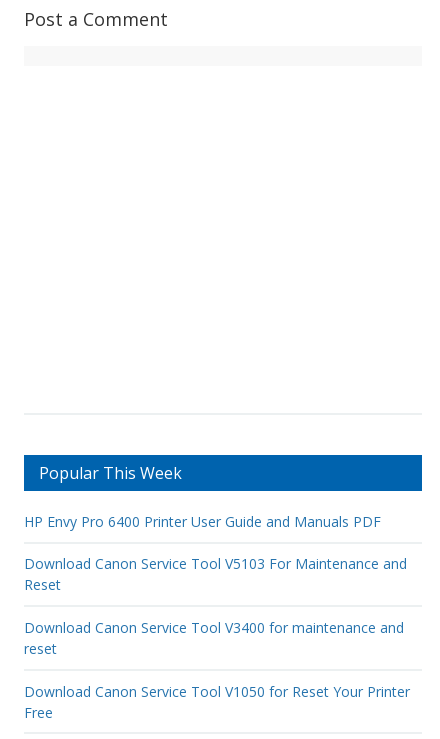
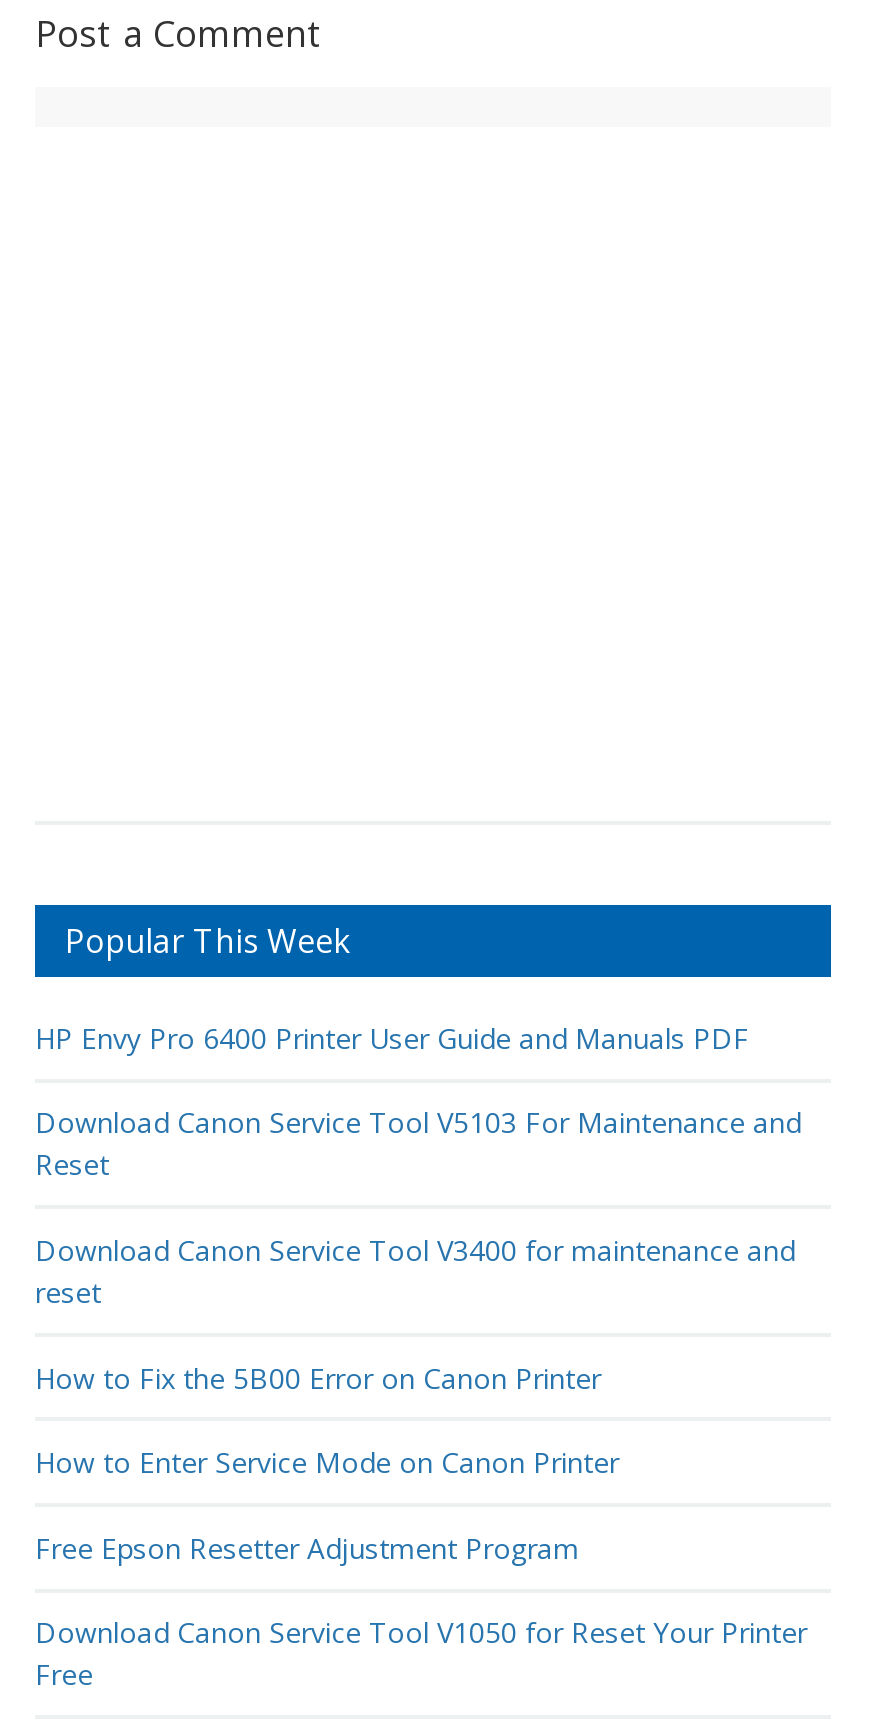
none -> [35,1358,619,1567] How to Fix the 5B00 Error on Canon Printer | How to Enter Service Mode on Canon Printer | Free Epson Resetter Adjustment Program

